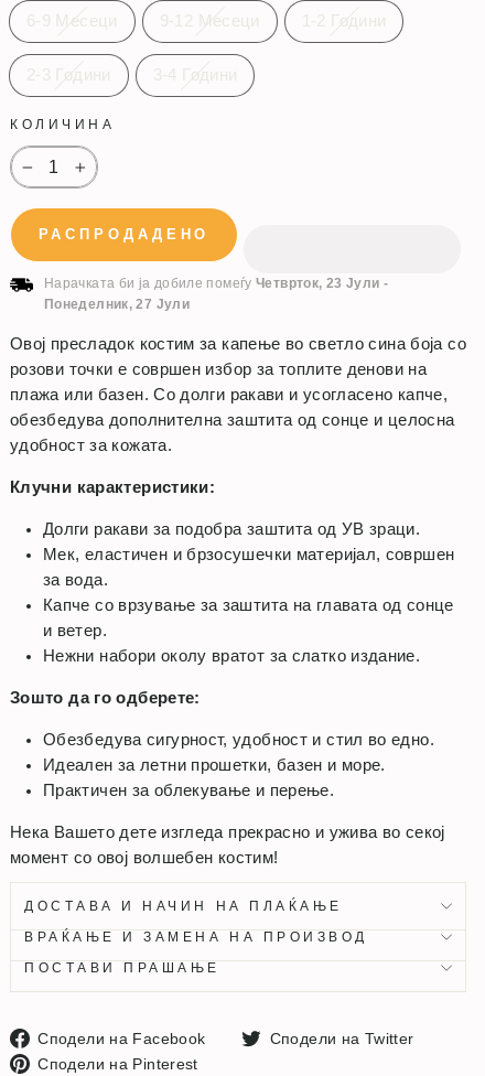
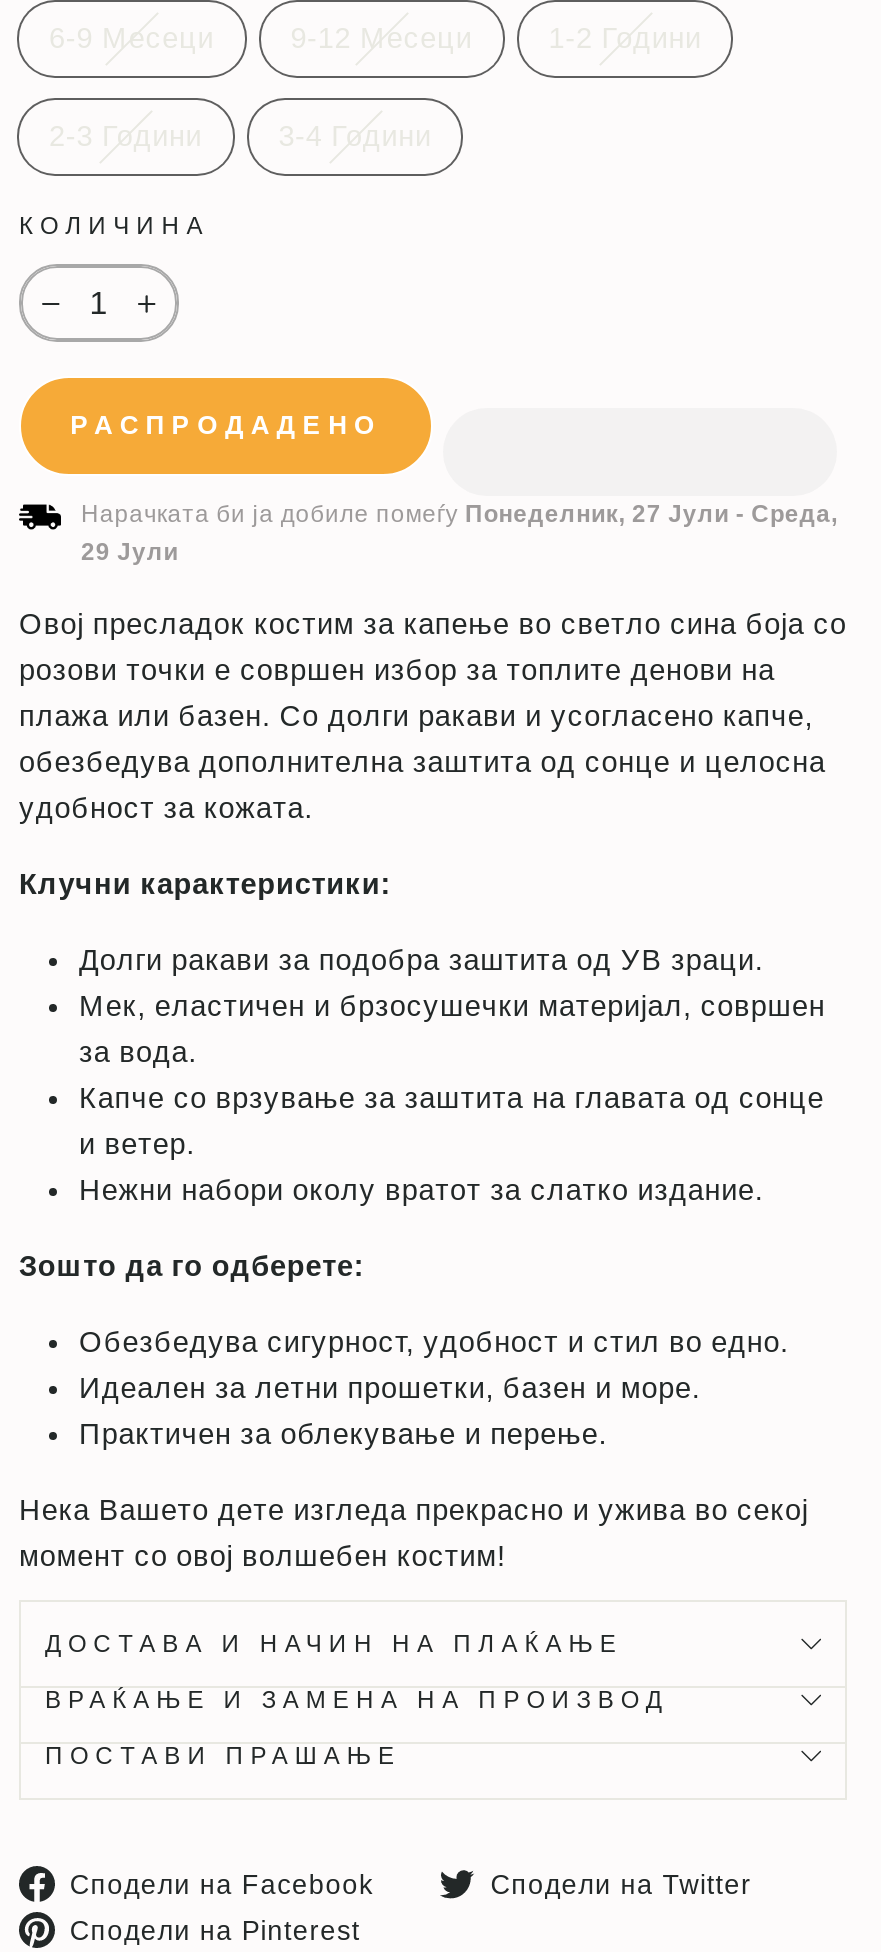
[44,276,388,312] Нарачката би ја добиле помеѓу Четврток, 23 Јули - | Понеделник, 27 Јули -> [81,500,838,566] Нарачката би ја добиле помеѓу Понеделник, 27 Јули - Среда, | 29 Јули

